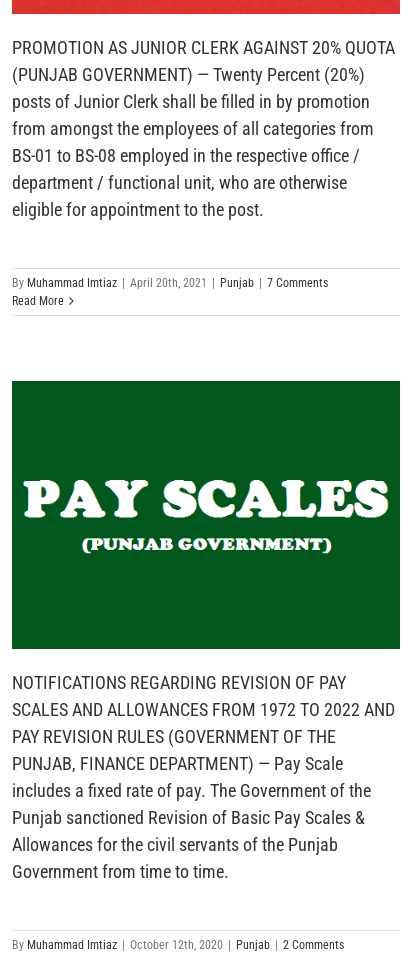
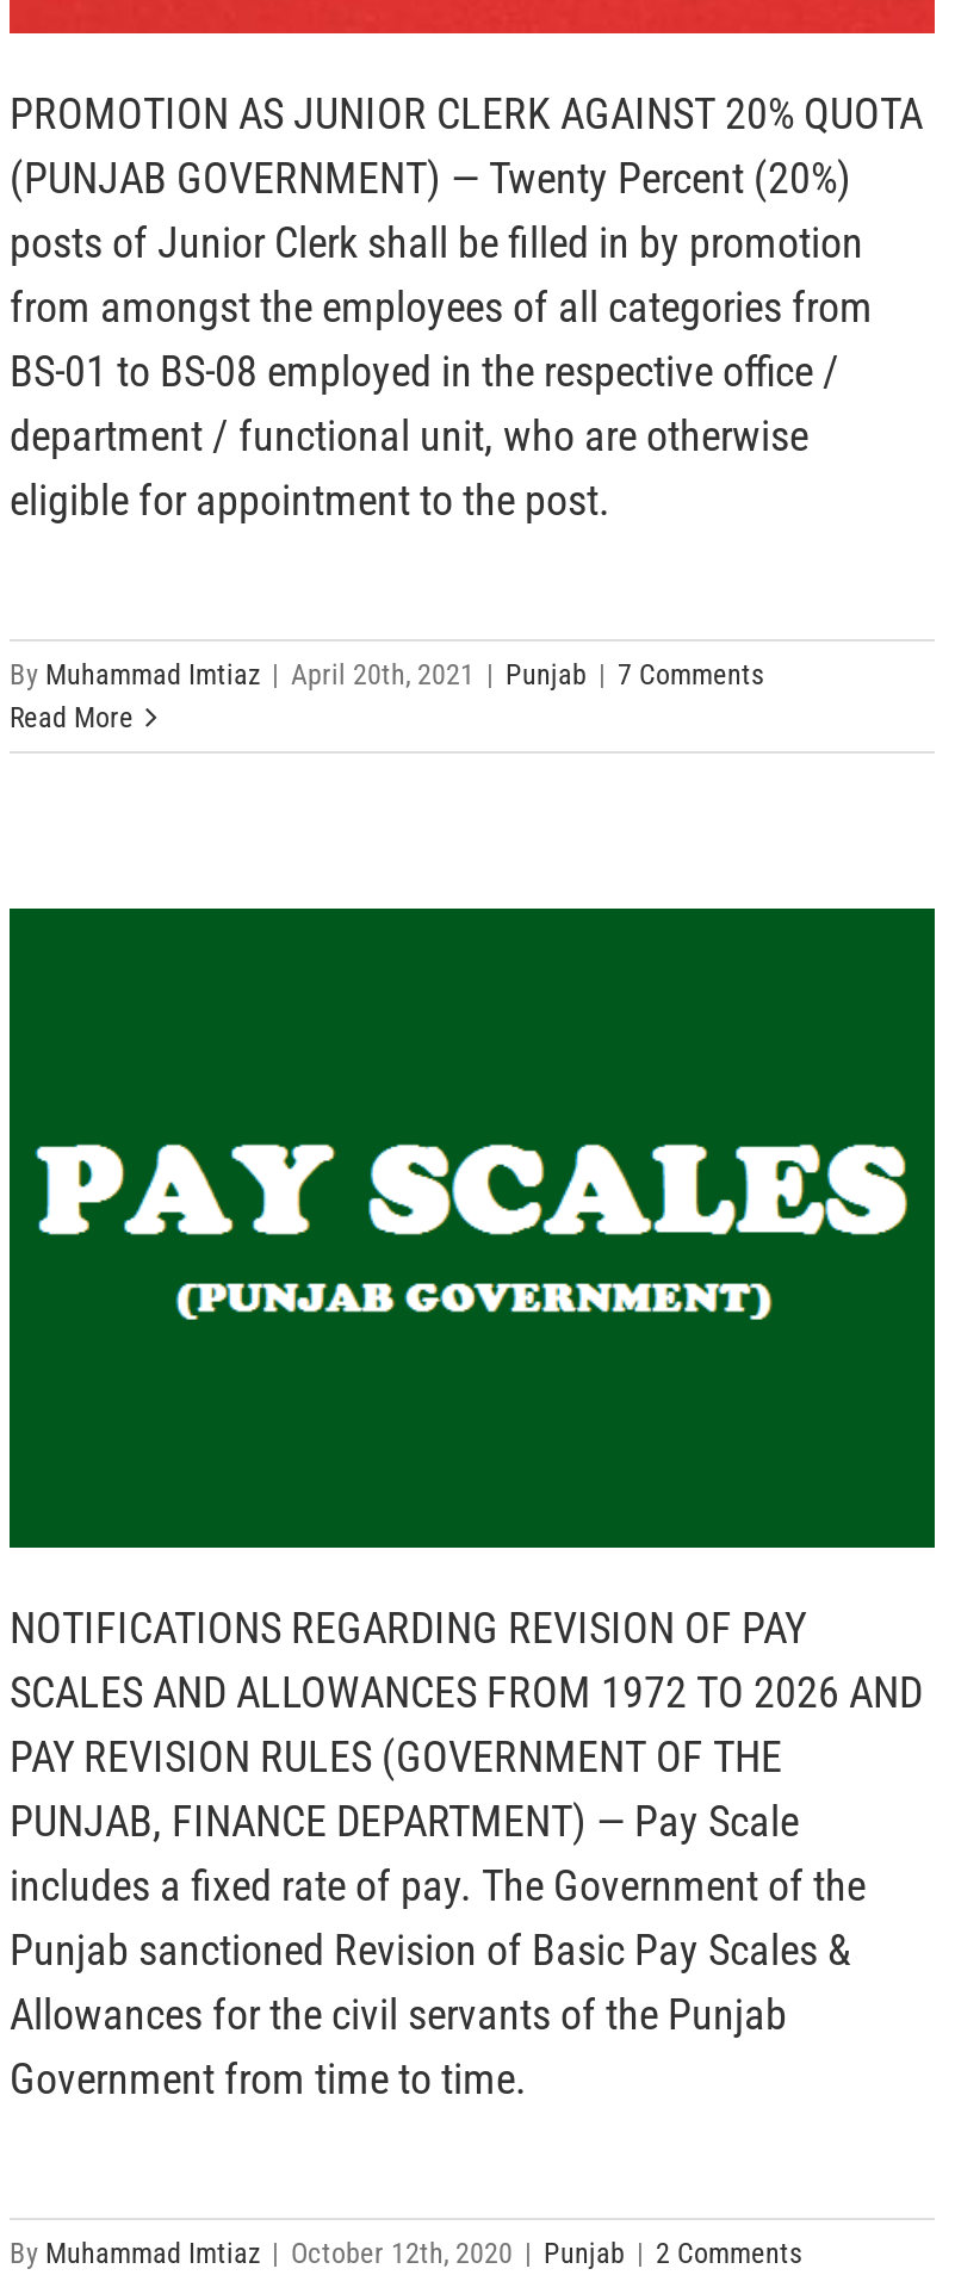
[12,699,395,720] SCALES AND ALLOWANCES FROM 1972 TO 2022 AND -> [10,1667,923,1717] SCALES AND ALLOWANCES FROM 1972 TO 2026 AND

